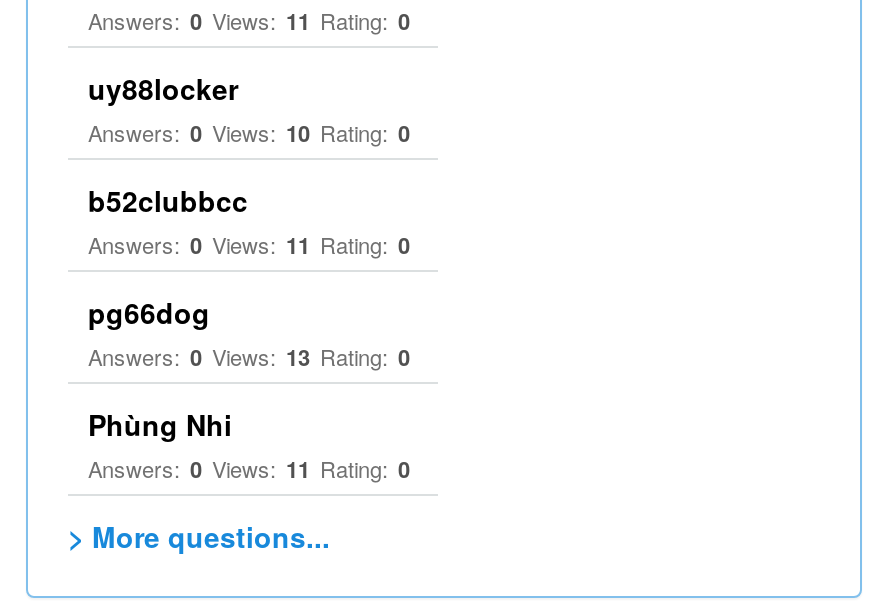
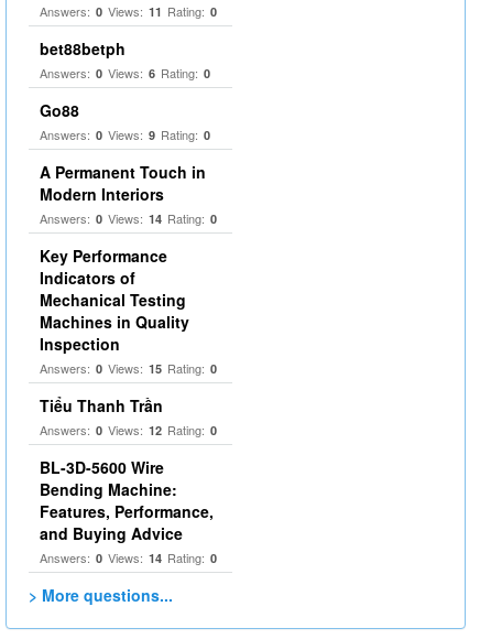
[88,68,410,484] uy88locker | Answers: 0 Views: 10 Rating: 0 | b52clubbcc | Answers: 0 Views: 11 Rating: 0 | pg66dog | Answers: 0 Views: 13 Rating: 0 | Phùng Nhi | Answers: 0 Views: 11 Rating: 0 -> [40,37,217,566] bet88betph | Answers: 0 Views: 6 Rating: 0 | Go88 | Answers: 0 Views: 9 Rating: 0 | A Permanent Touch in | Modern Interiors | Answers: 0 Views: 14 Rating: 0 | Key Performance | Indicators of | Mechanical Testing | Machines in Quality | Inspection | Answers: 0 Views: 15 Rating: 0 | Tiểu Thanh Trần | Answers: 0 Views: 12 Rating: 0 | BL-3D-5600 Wire | Bending Machine: | Features, Performance, | and Buying Advice | Answers: 0 Views: 14 Rating: 0

